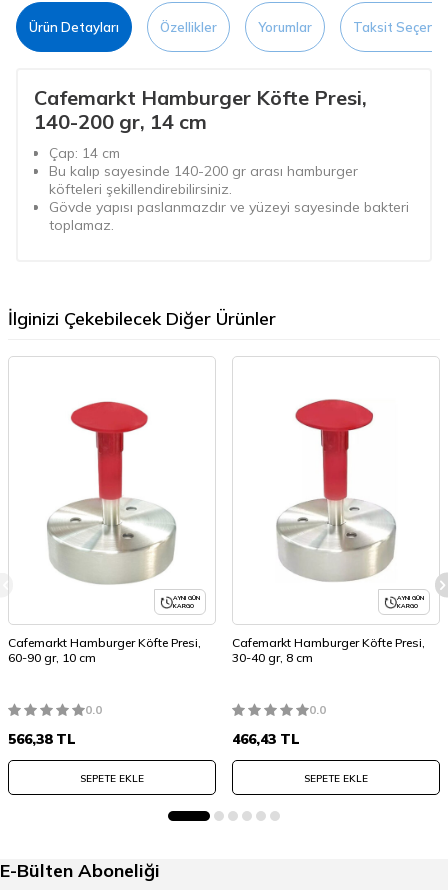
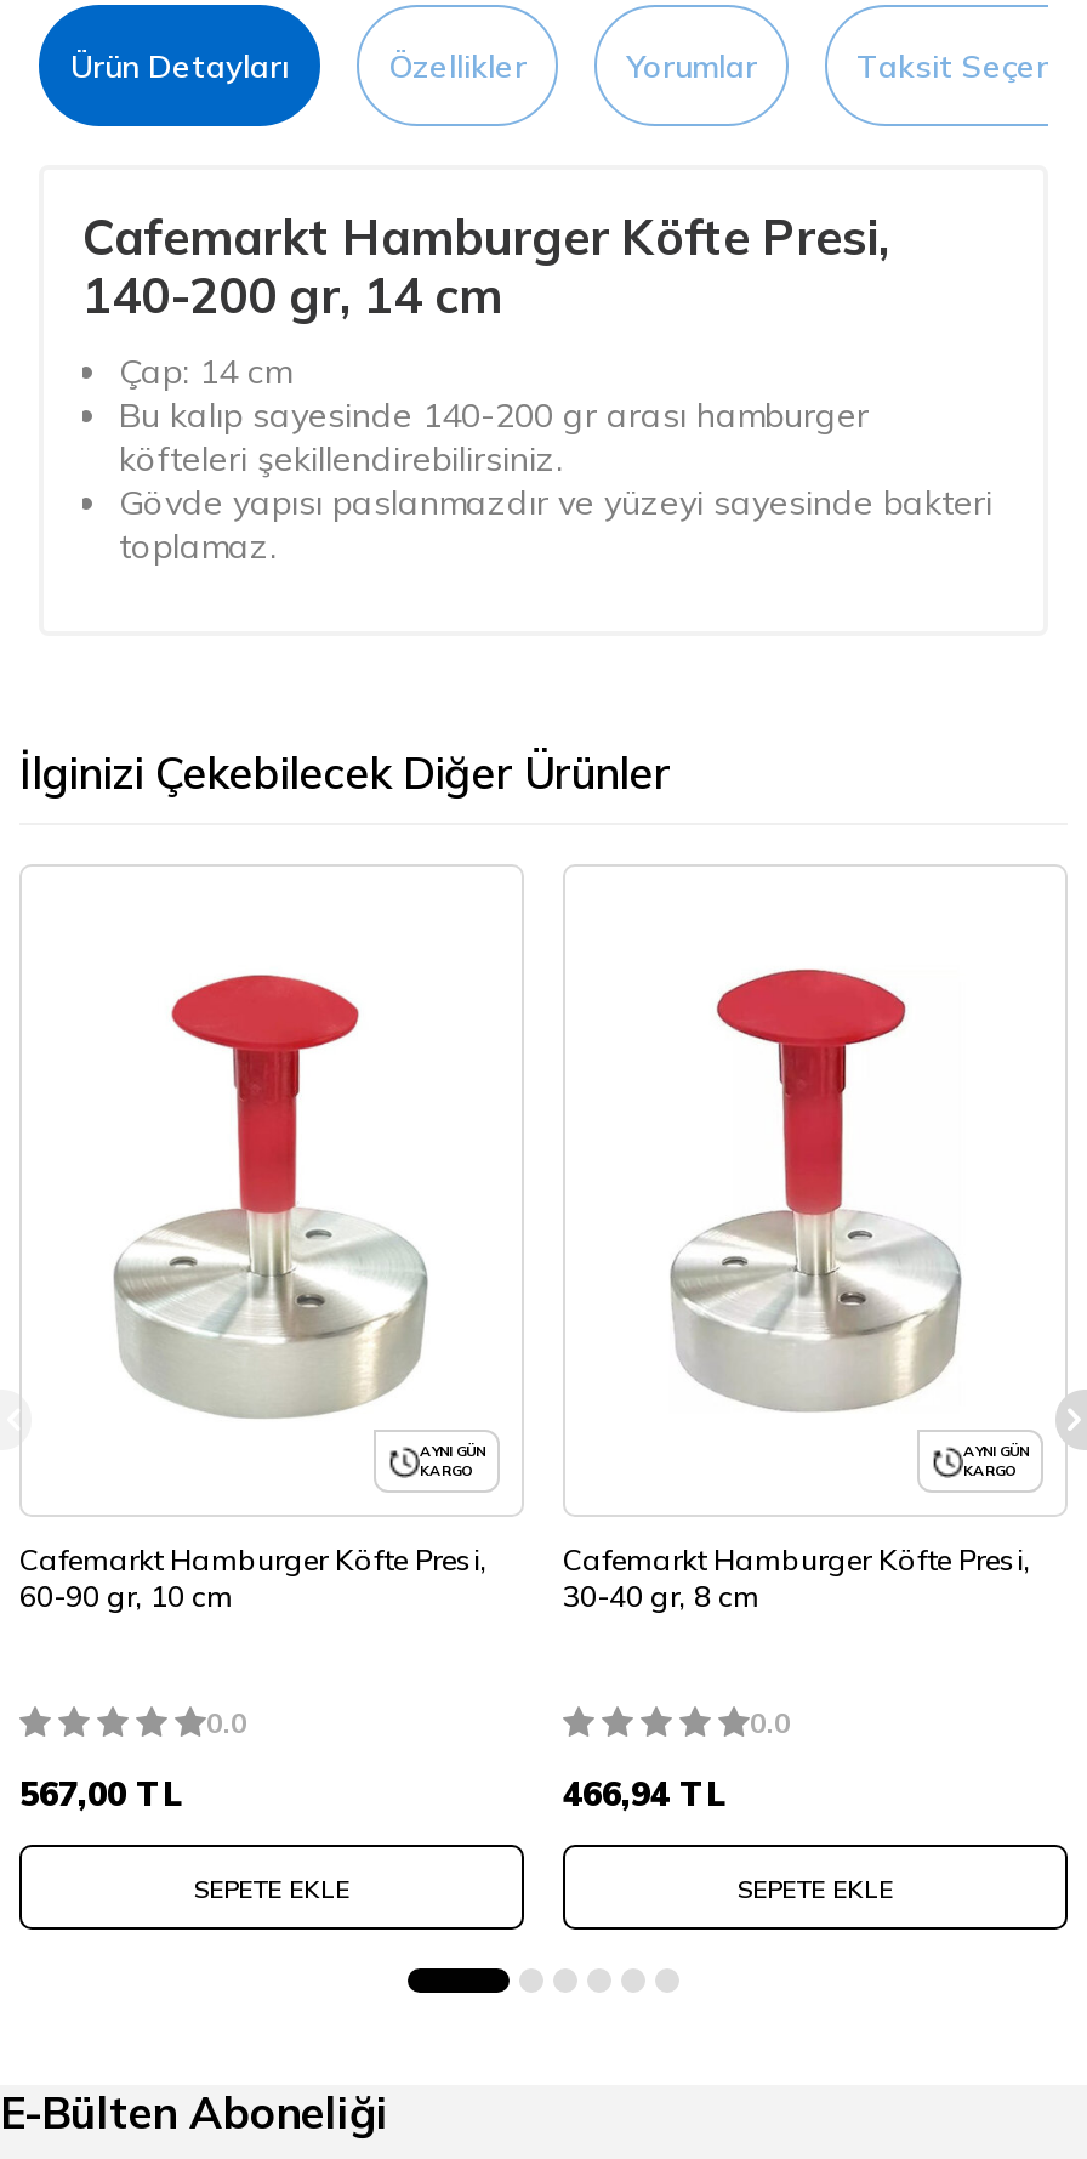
[8,730,76,748] 566,38 TL -> [19,1773,184,1817] 567,00 TL
[232,730,300,748] 466,43 TL -> [563,1773,728,1817] 466,94 TL

